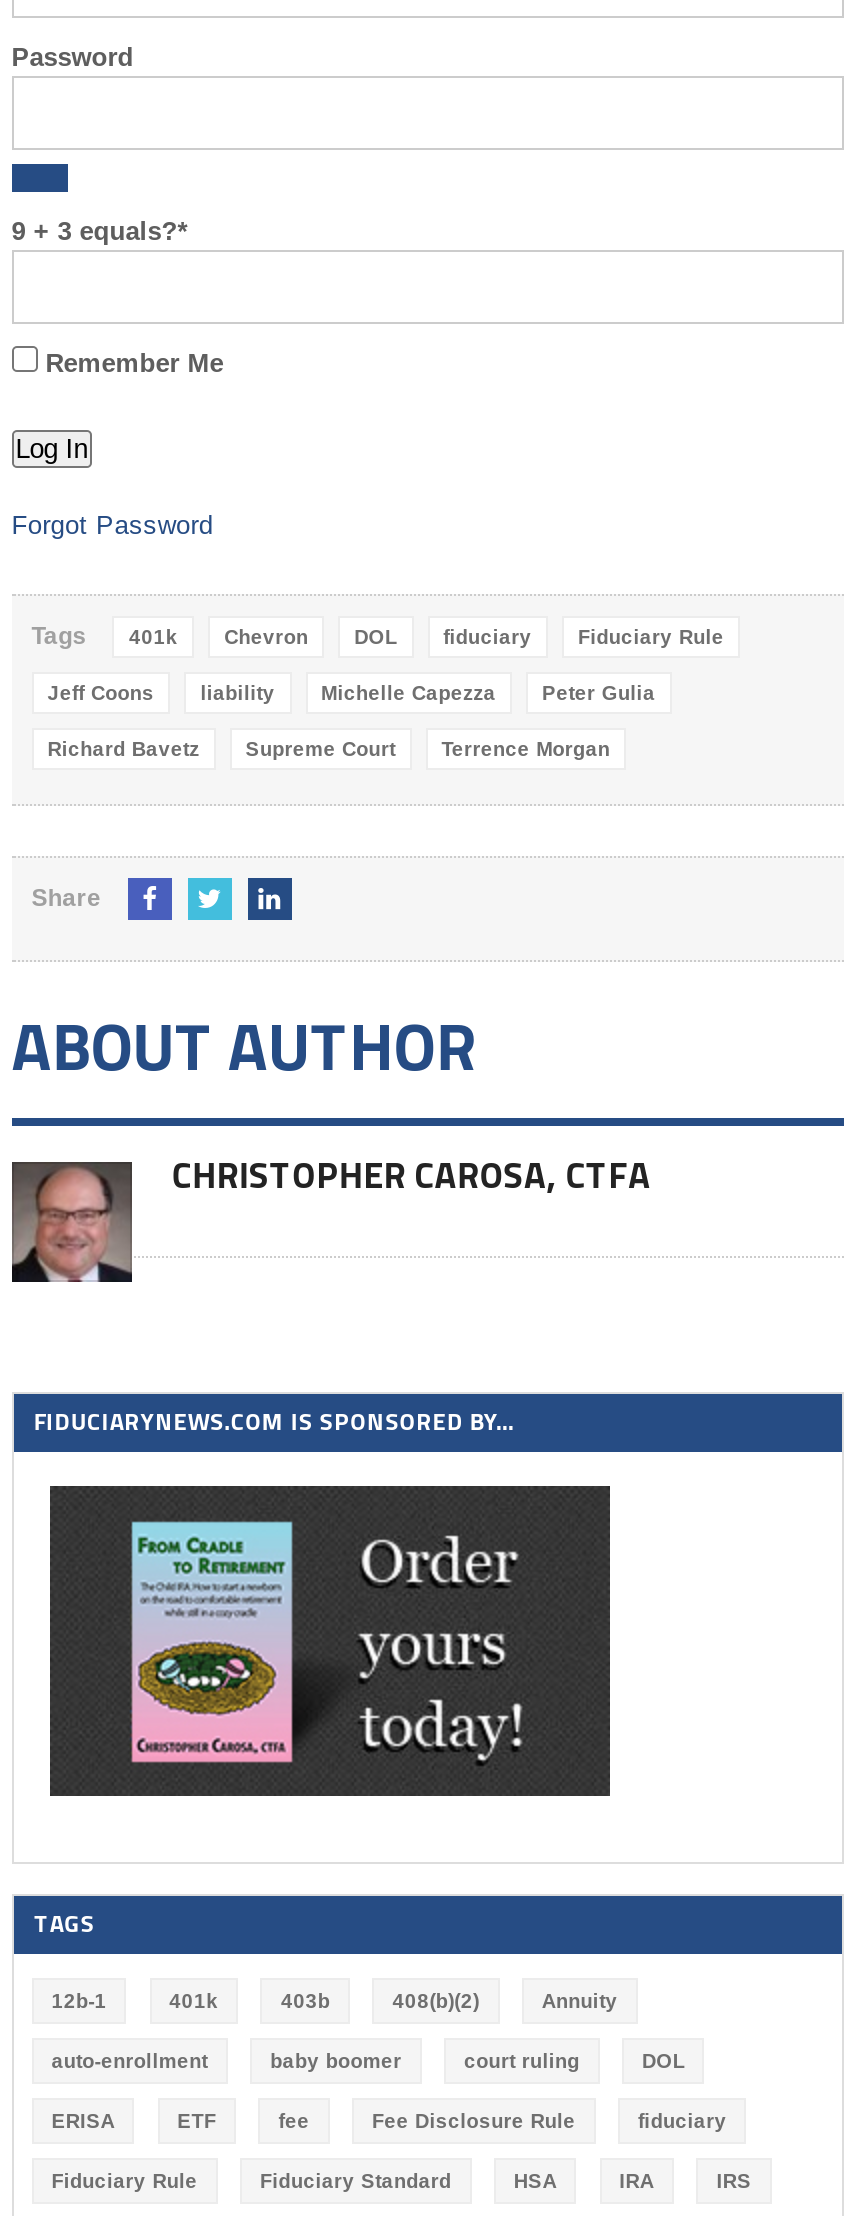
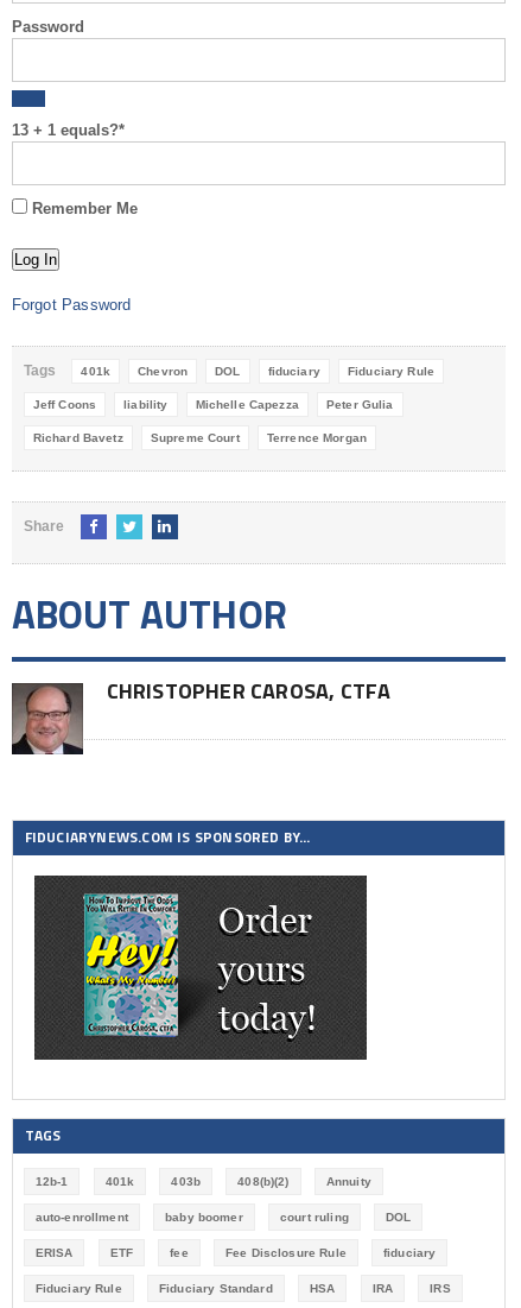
[11,215,187,245] 9 + 3 equals?* -> [12,121,124,138] 13 + 1 equals?*
[130,1518,294,1764] [image] -> [83,893,179,1040] [image]

